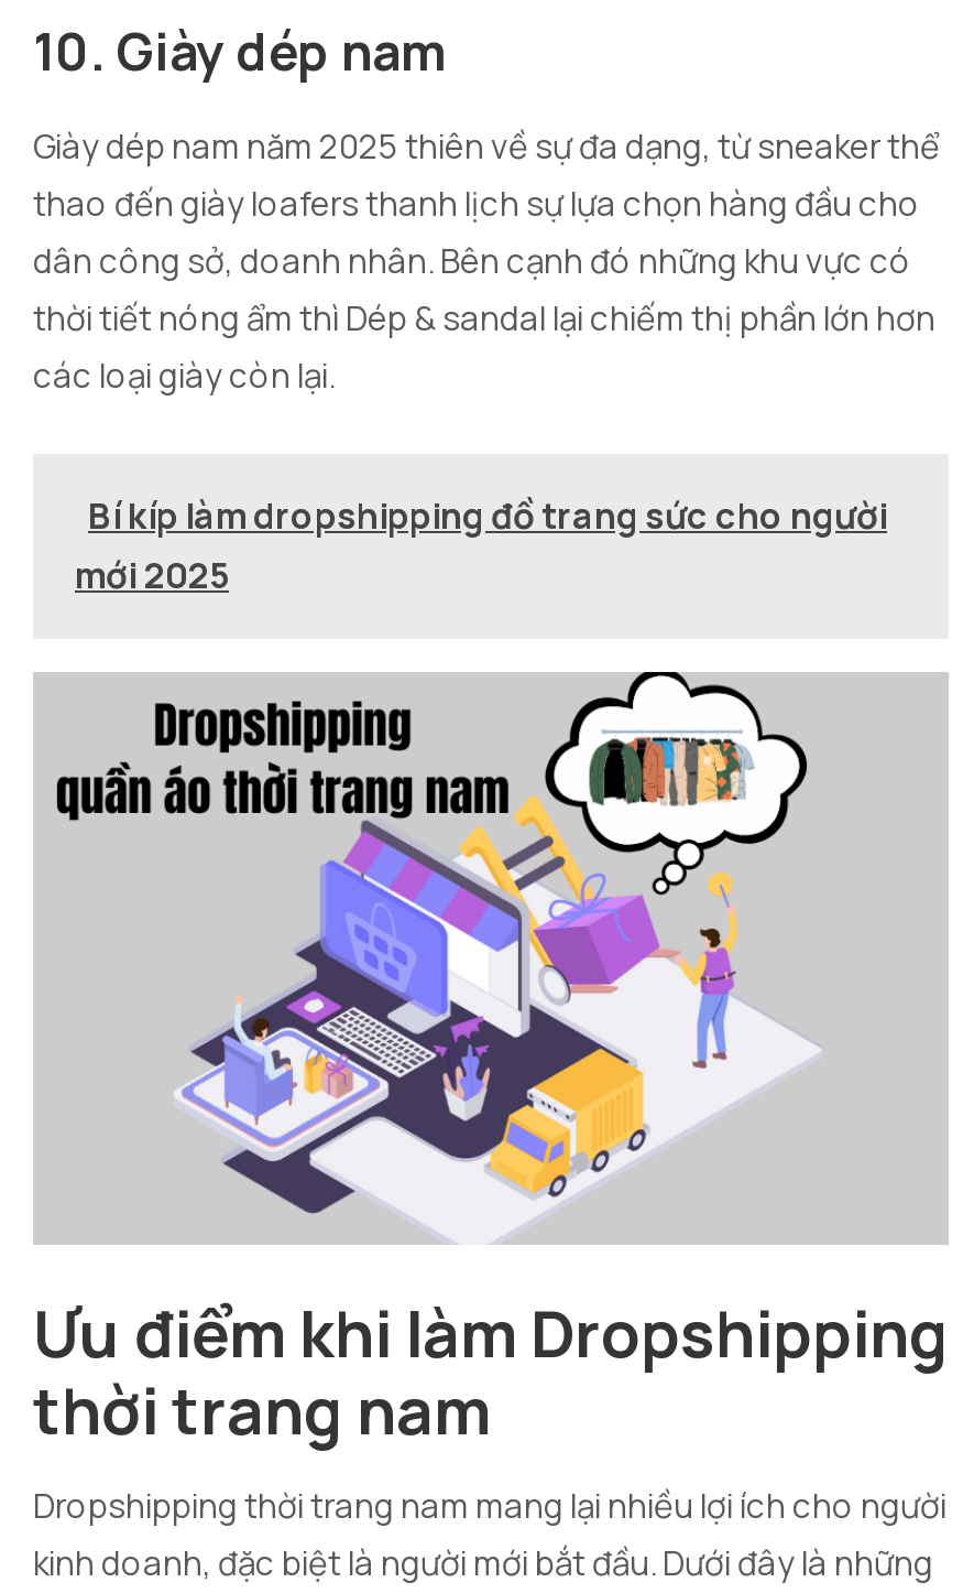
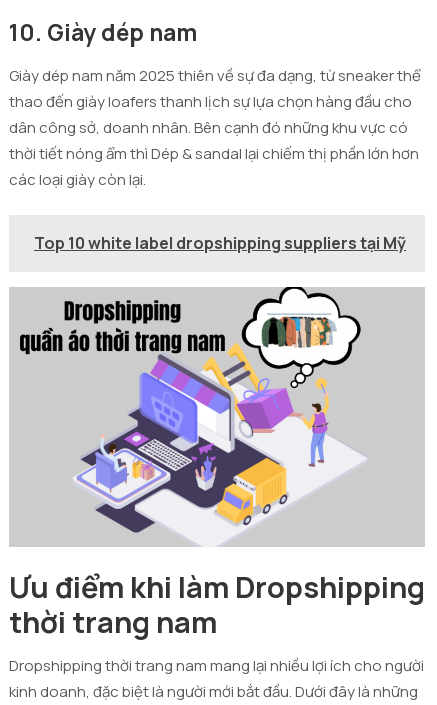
[75,492,887,600] Bí kíp làm dropshipping đồ trang sức cho người | mới 2025 -> [34,232,406,254] Top 10 white label dropshipping suppliers tại Mỹ

